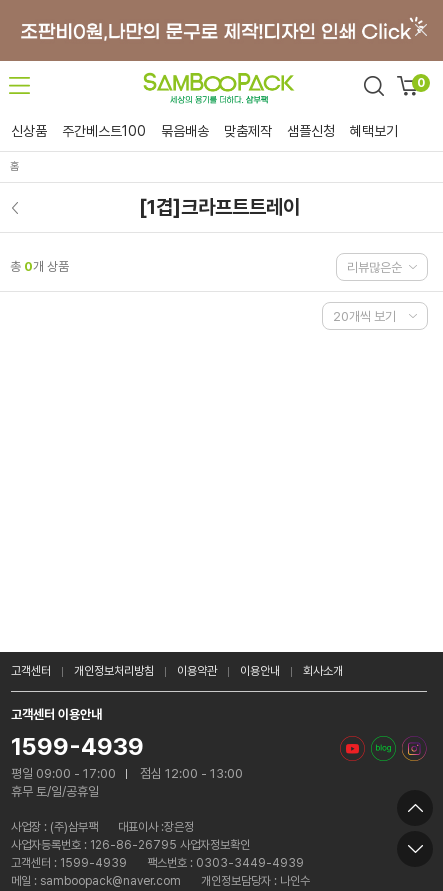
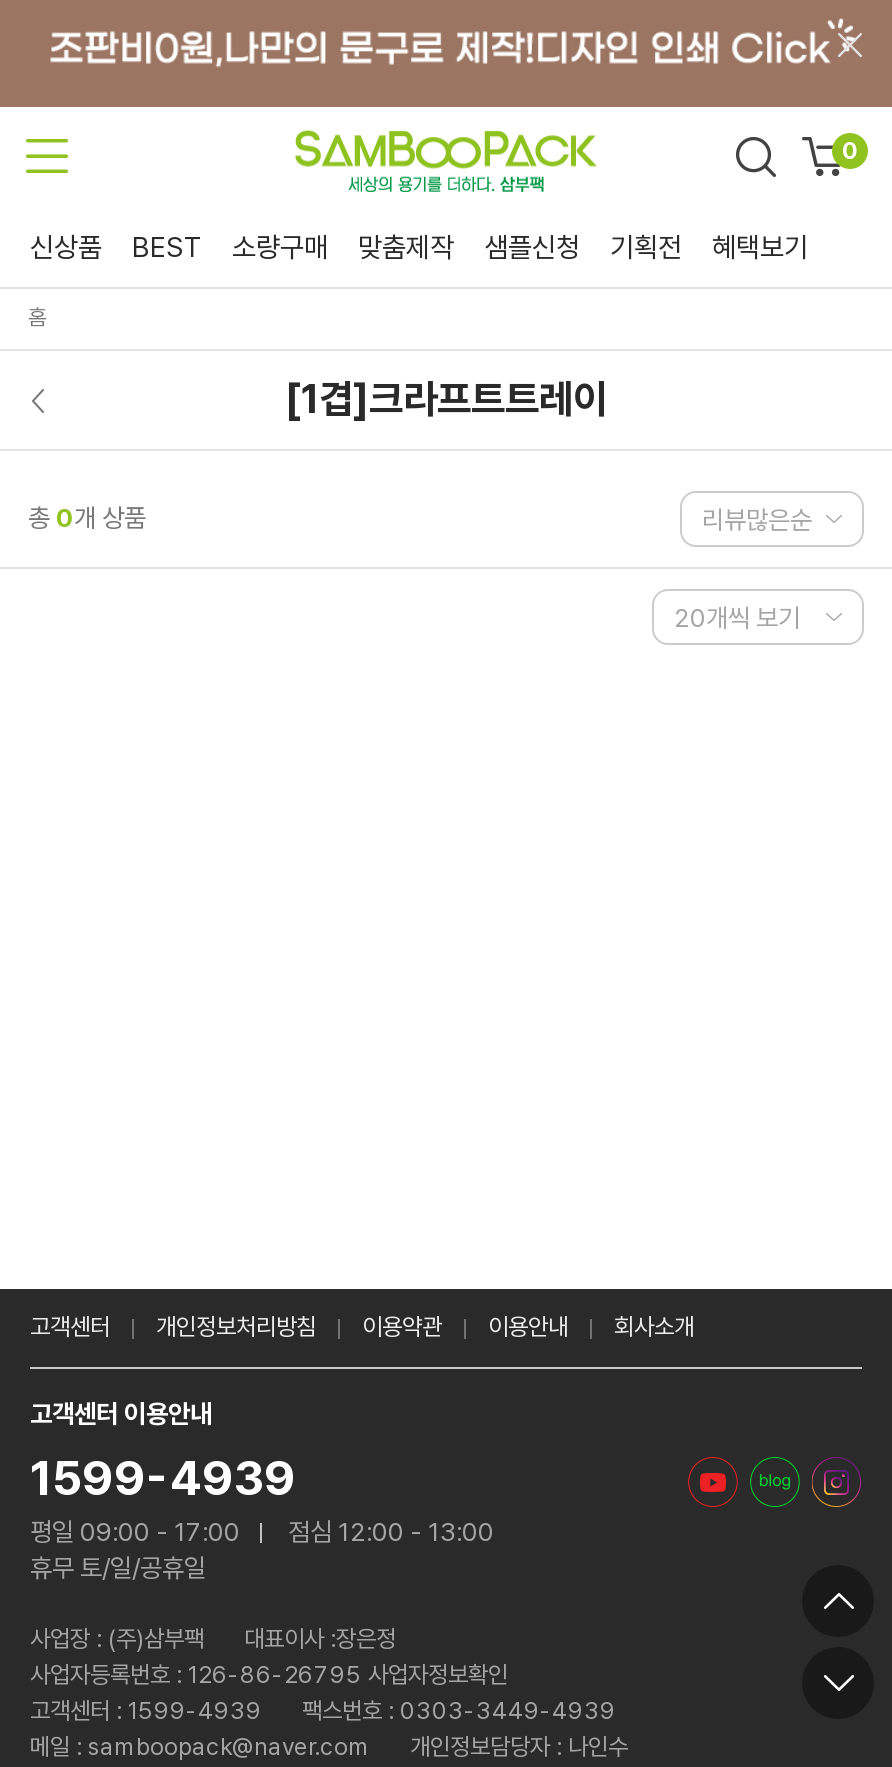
[62,123,209,139] 주간베스트100 | 묶음배송 -> [132,231,328,263] BEST | 소량구매
none -> [610,231,682,263] 기획전

